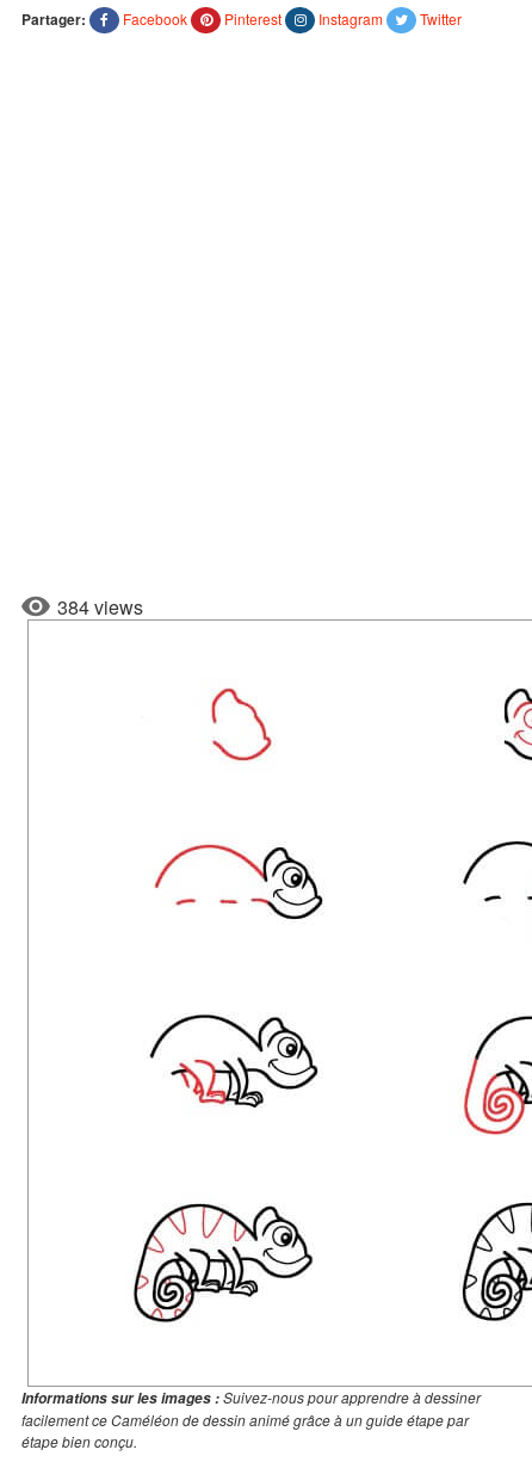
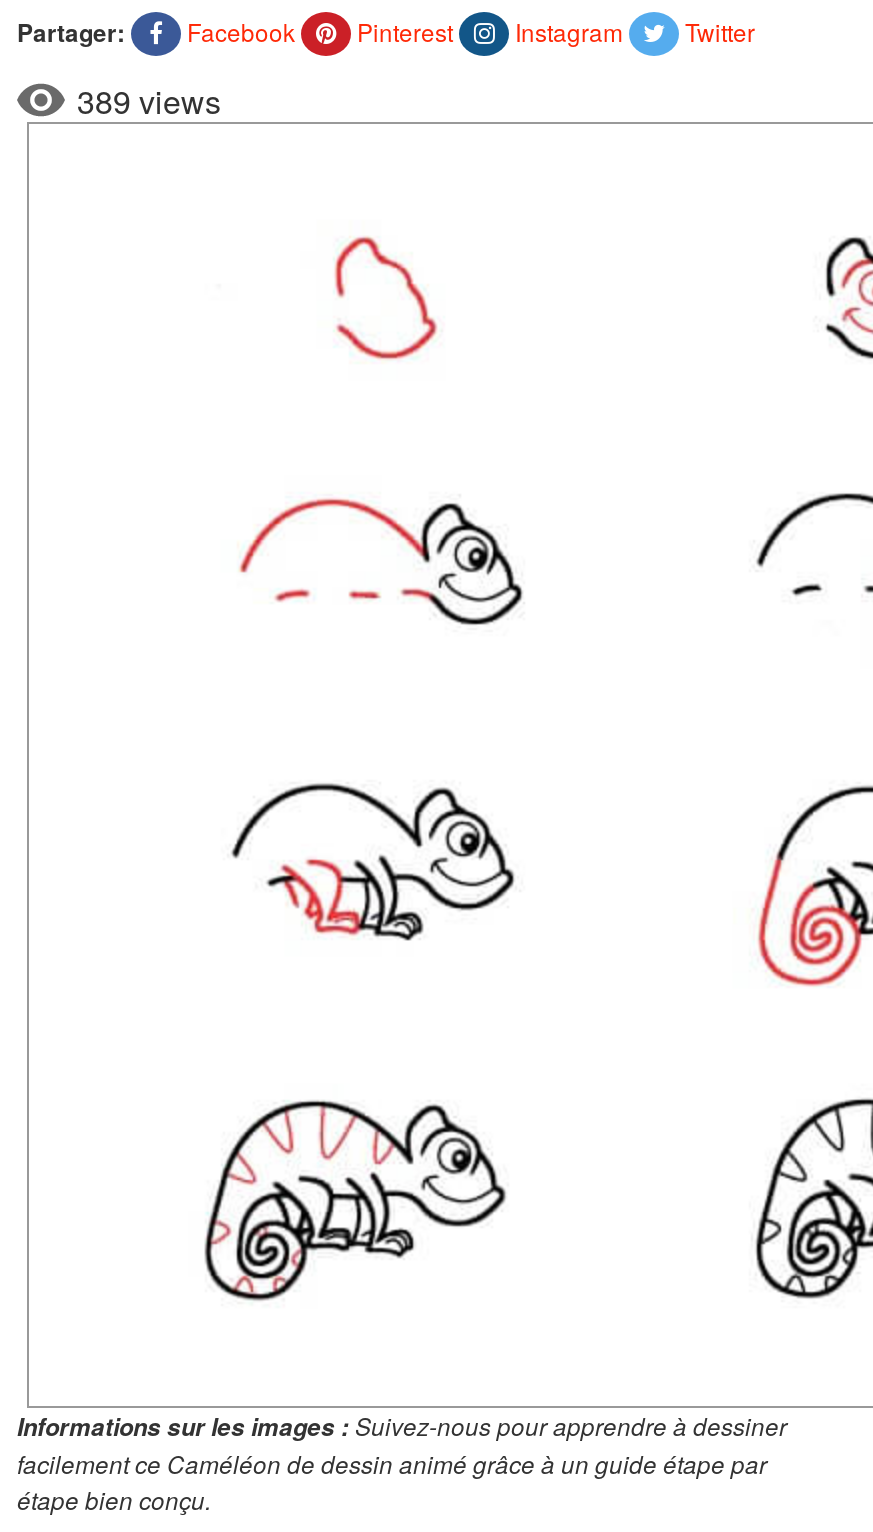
[57,593,143,621] 384 views -> [77,78,221,124] 389 views

